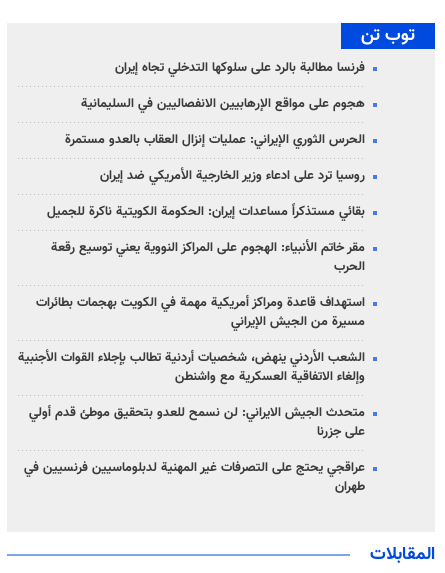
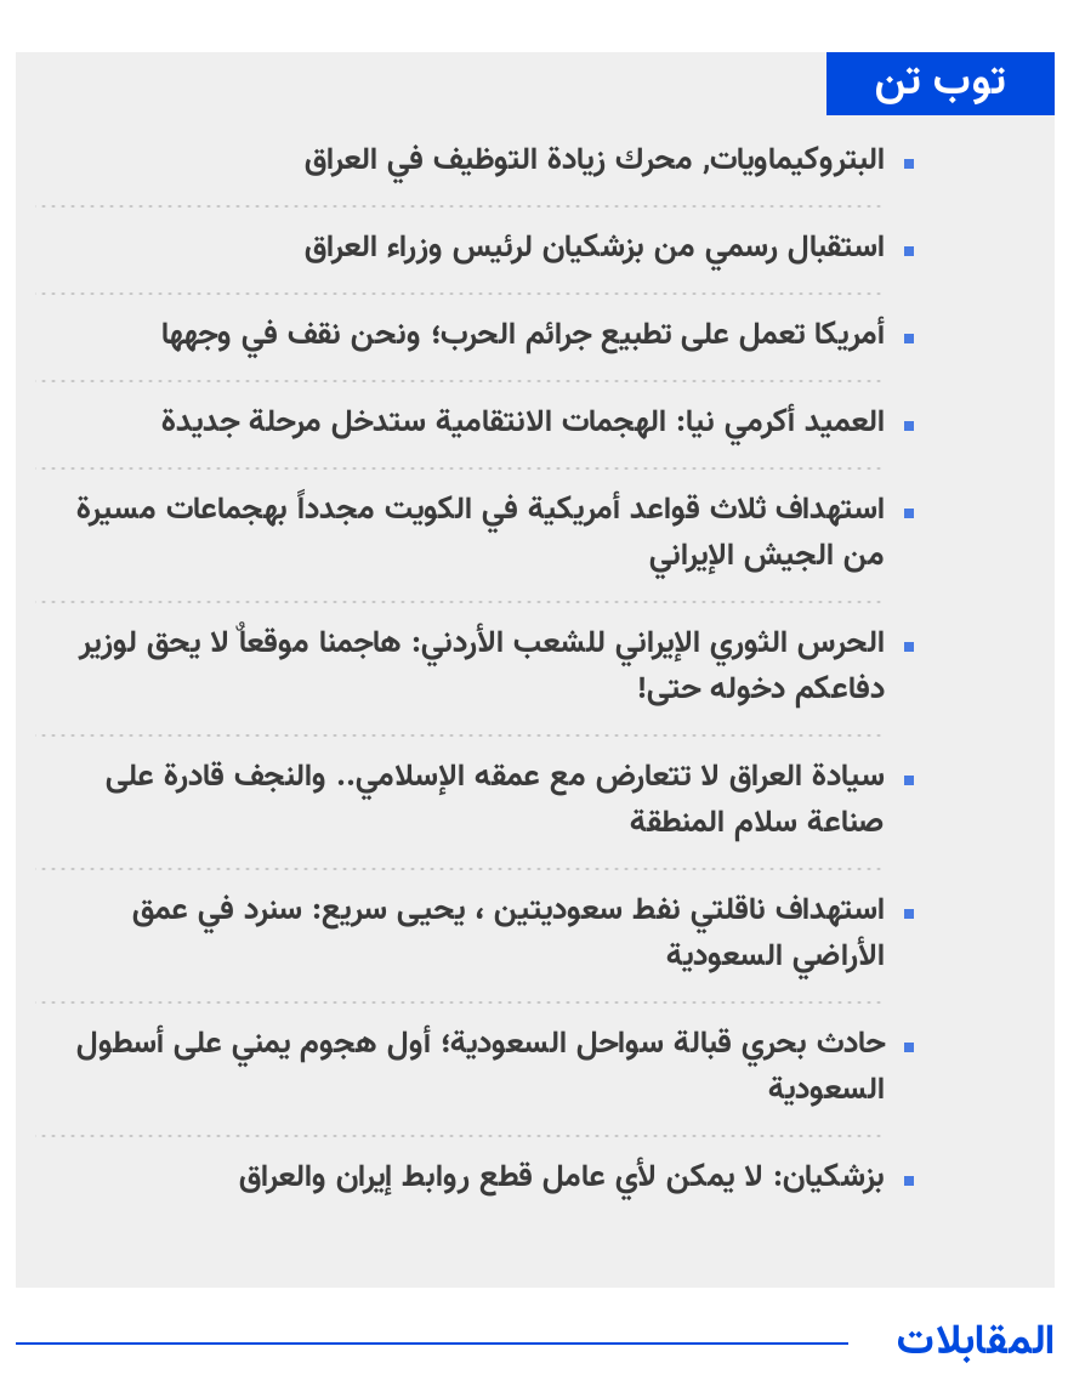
[115,58,365,78] فرنسا مطالبة بالرد على سلوكها التدخلي تجاه إيران -> [305,137,885,185] البتروكيماويات, محرك زيادة التوظيف في العراق
[81,94,365,114] هجوم على مواقع الإرهابيين الانفصاليين في السليمانية -> [305,224,885,273] استقبال رسمي من بزشكيان لرئيس وزراء العراق
[65,130,365,150] الحرس الثوري الإيراني: عمليات إنزال العقاب بالعدو مستمرة -> [161,311,885,360] أمريكا تعمل على تطبيع جرائم الحرب؛ ونحن نقف في وجهها
[100,166,365,186] روسيا ترد على ادعاء وزير الخارجية الأمريكي ضد إيران -> [161,399,885,447] العميد أكرمي نيا: الهجمات الانتقامية ستدخل مرحلة جديدة
[47,202,365,222] بقائي مستذكراً مساعدات إيران: الحكومة الكويتية ناكرة للجميل -> [76,486,885,581] استهداف ثلاث قواعد أمريكية في الكويت مجدداً بهجماعات مسيرة | من الجيش الإيراني
[51,238,365,277] مقر خاتم الأنبياء: الهجوم على المراكز النووية يعني توسيع رقعة | الحرب -> [79,620,885,714] الحرس الثوري الإيراني للشعب الأردني: هاجمنا موقعاٌ لا يحق لوزير | دفاعكم دخوله حتى!
[36,293,365,332] استهداف قاعدة ومراكز أمريكية مهمة في الكويت بهجمات بطائرات | مسيرة من الجيش الإيراني -> [106,753,885,848] سيادة العراق لا تتعارض مع عمقه الإسلامي.. والنجف قادرة على | صناعة سلام المنطقة
[18,348,365,387] الشعب الأردني ینهض، شخصيات أردنية تطالب بإجلاء القوات الأجنبية | وإلغاء الاتفاقية العسكرية مع واشنطن -> [132,887,885,981] استهداف ناقلتي نفط سعوديتين ، يحيى سريع: سنرد في عمق | الأراضي السعودية
[29,403,365,442] متحدث الجيش الايراني: لن نسمح للعدو بتحقيق موطئ قدم أولي | على جزرنا -> [76,1020,885,1115] حادث بحري قبالة سواحل السعودية؛ أول هجوم يمني على أسطول | السعودية
[24,458,365,497] عراقجي يحتج على التصرفات غير المهنية لدبلوماسيين فرنسيين في | طهران -> [239,1154,885,1202] بزشكيان: لا يمكن لأي عامل قطع روابط إيران والعراق

